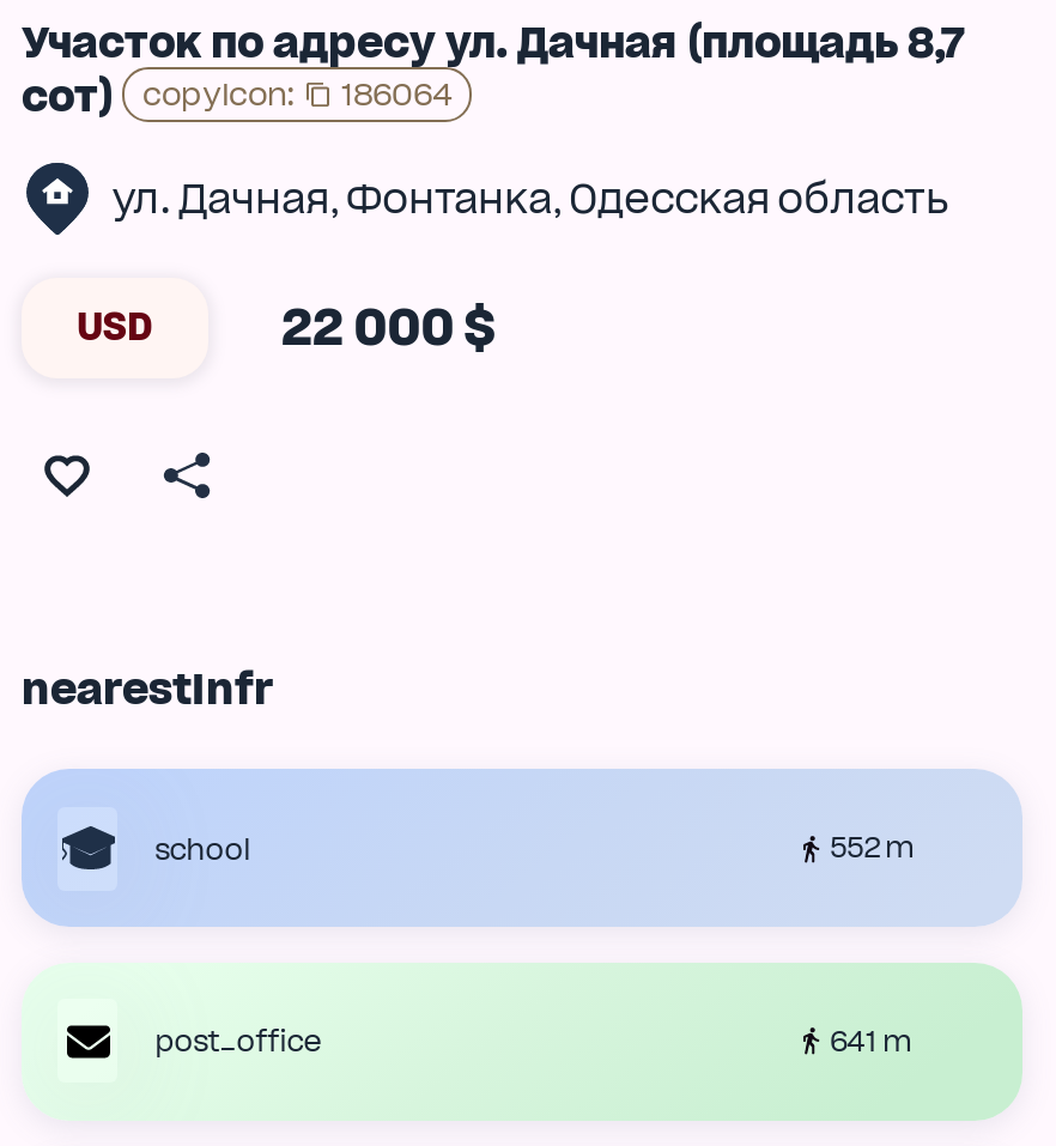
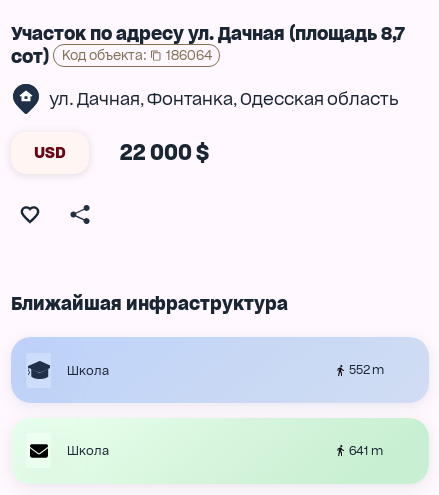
[142,74,296,112] copyIcon: -> [61,47,146,63] Код объекта:
[22,664,273,714] nearestInfr -> [11,293,288,314] Ближайшая инфраструктура
[155,830,251,866] school -> [67,363,109,378] Школа
[155,1023,323,1059] post_office -> [67,443,109,458] Школа

